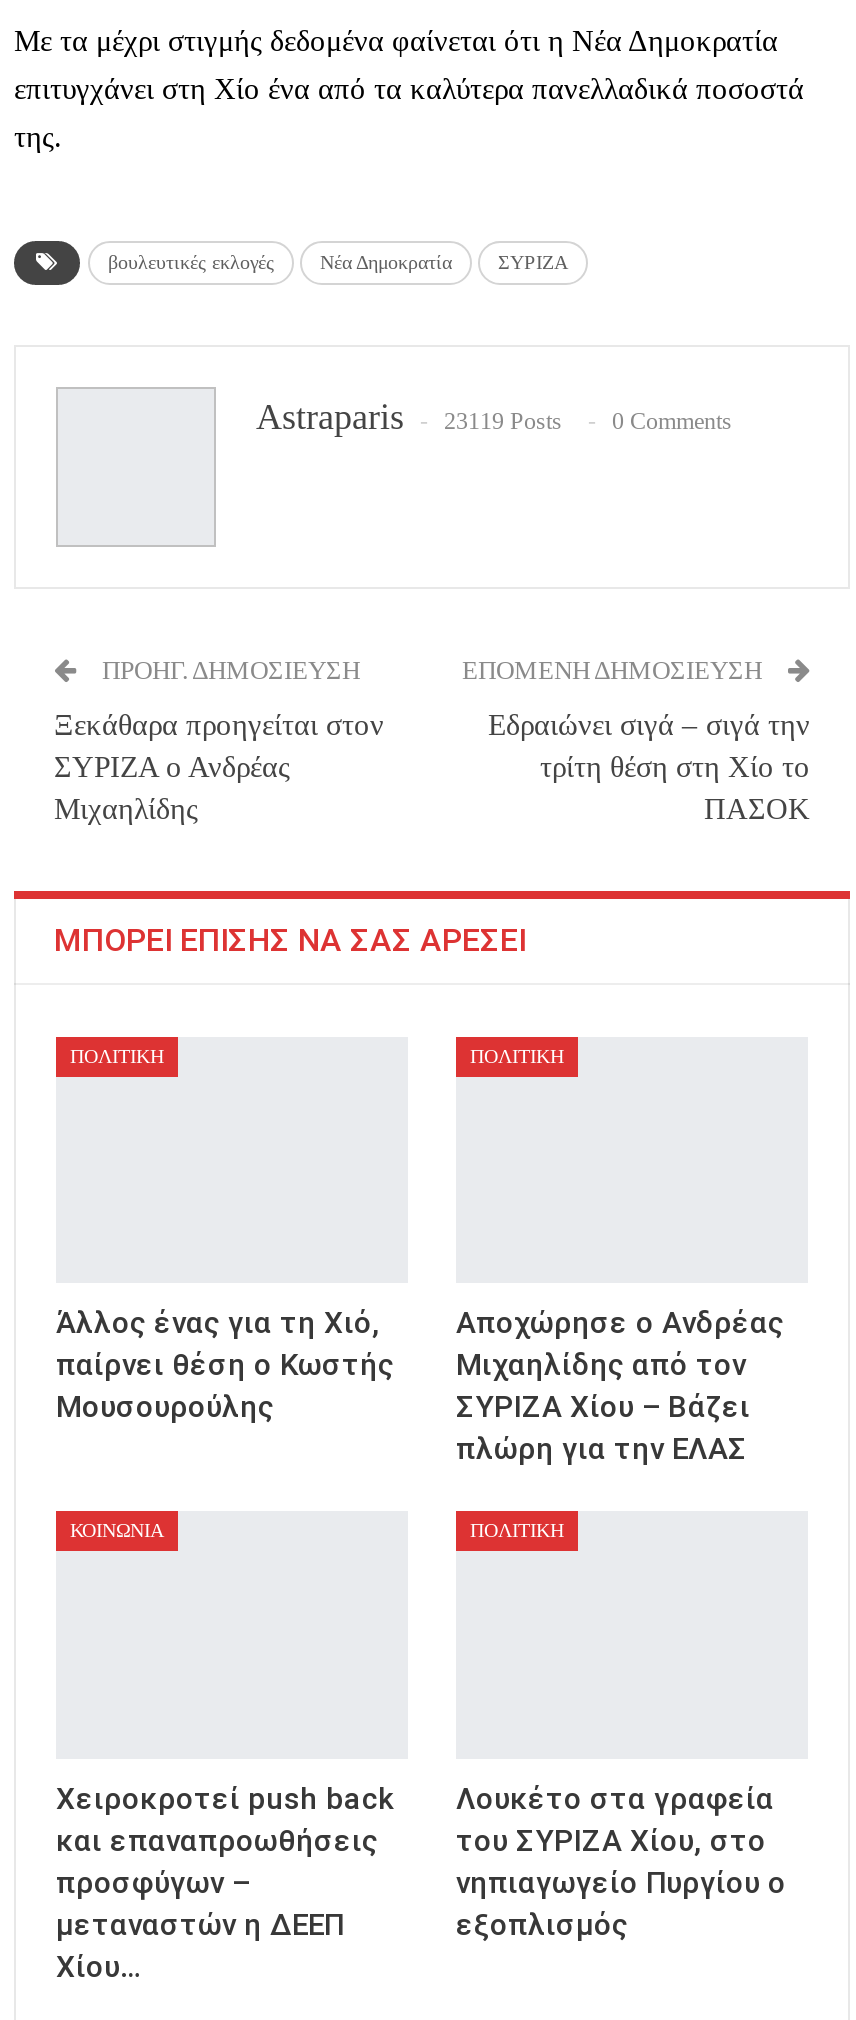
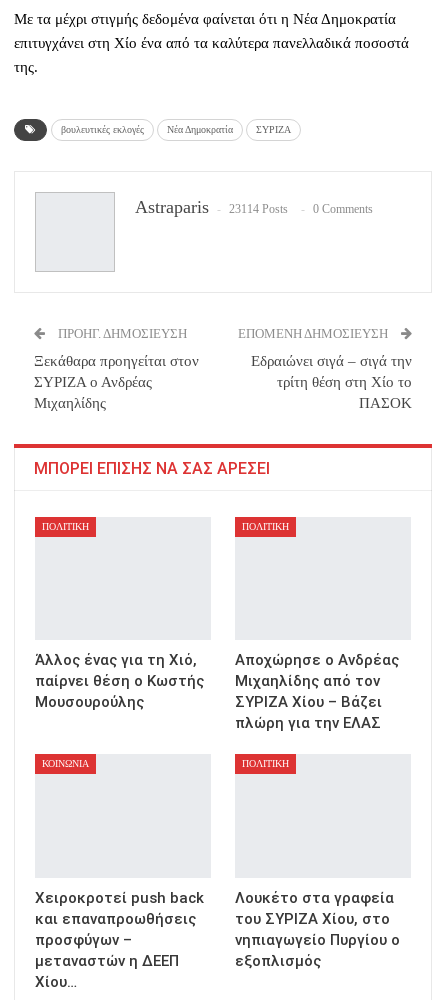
[256,397,732,437] Astraparis 23119 Posts 0 Comments -> [135,197,373,217] Astraparis 23114 Posts 0 Comments

